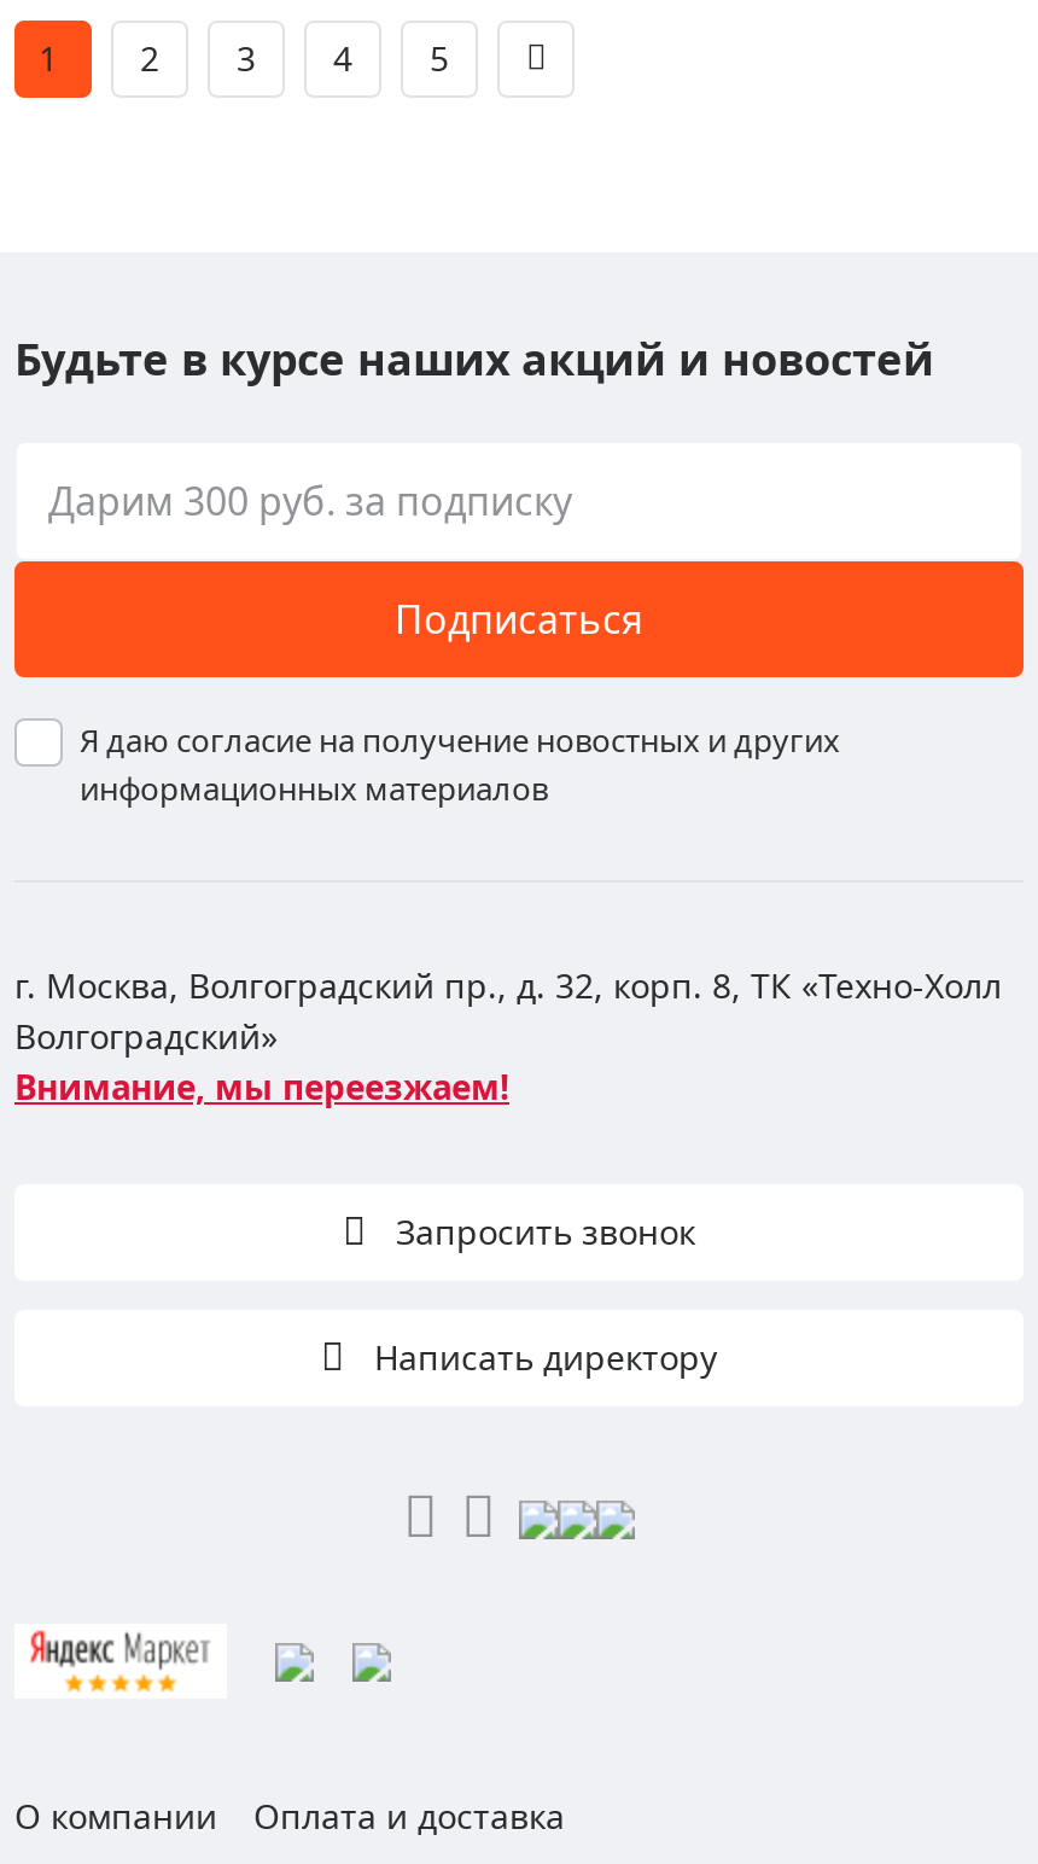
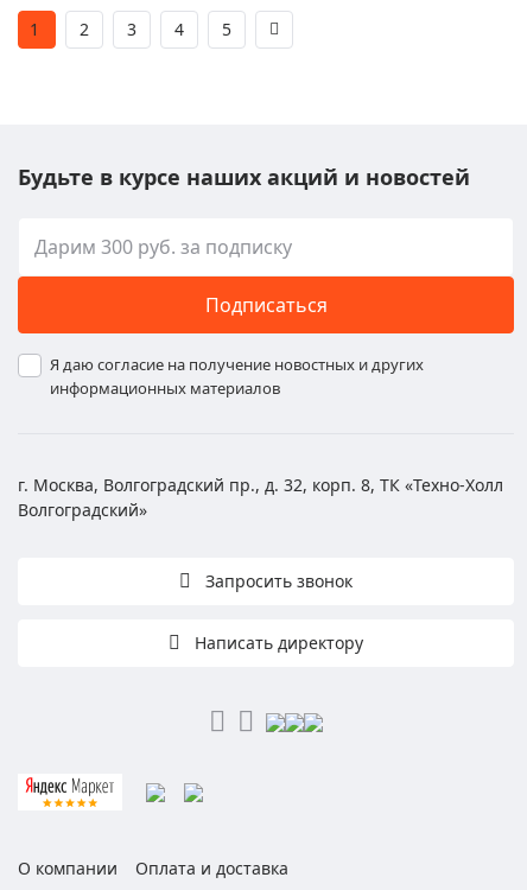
[14,1064,509,1109] Внимание, мы переезжаем! -> none

